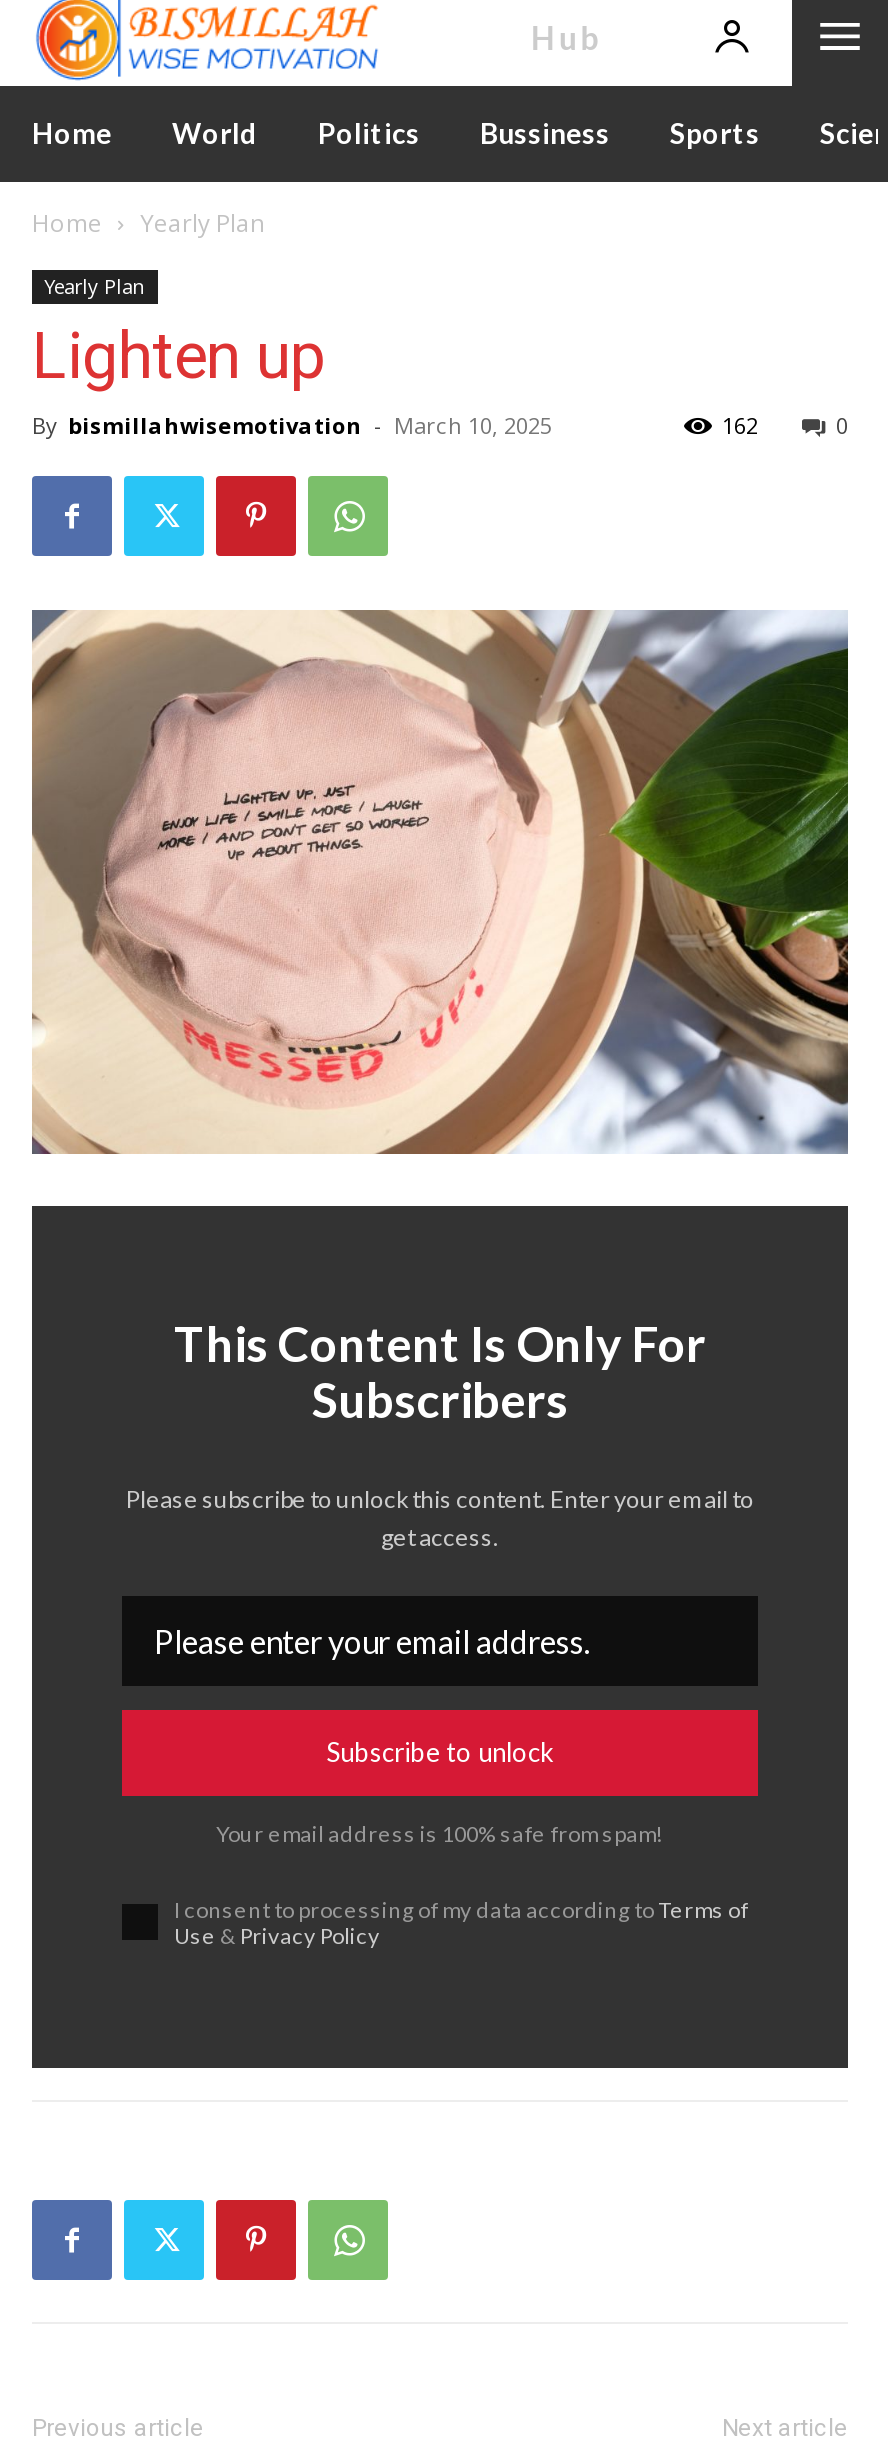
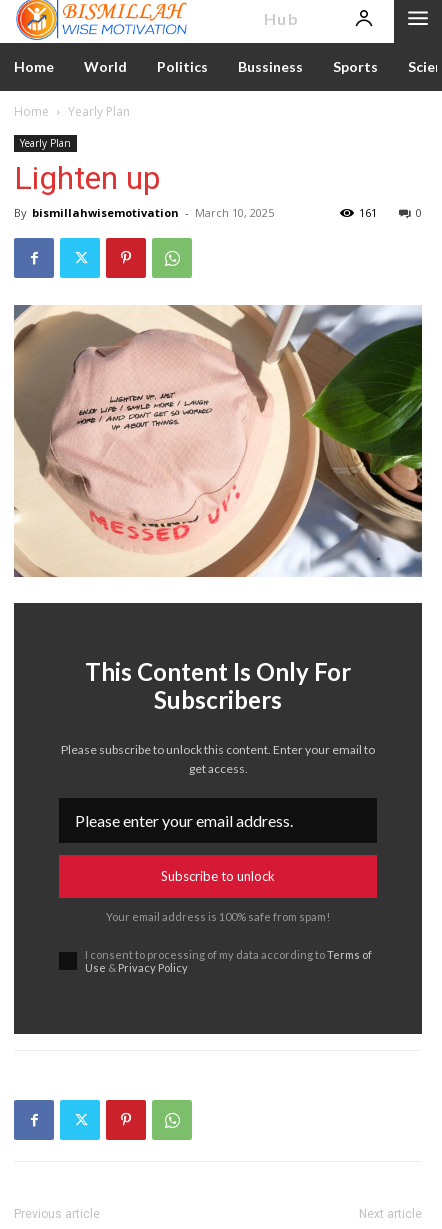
[722,410,758,440] 162 -> [359,205,377,220] 161

